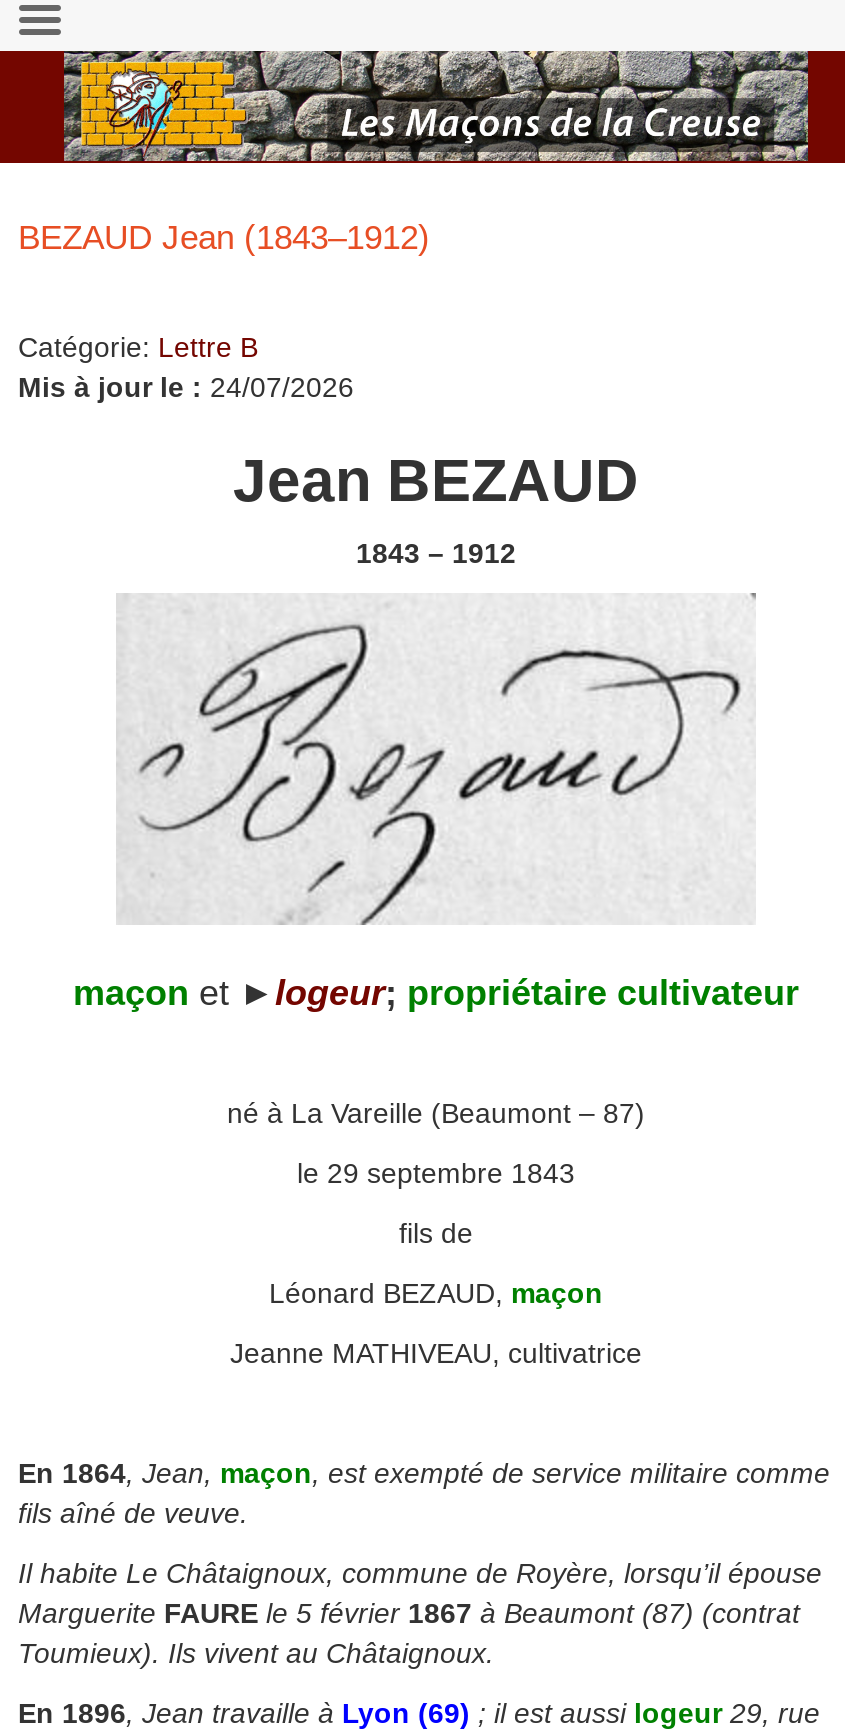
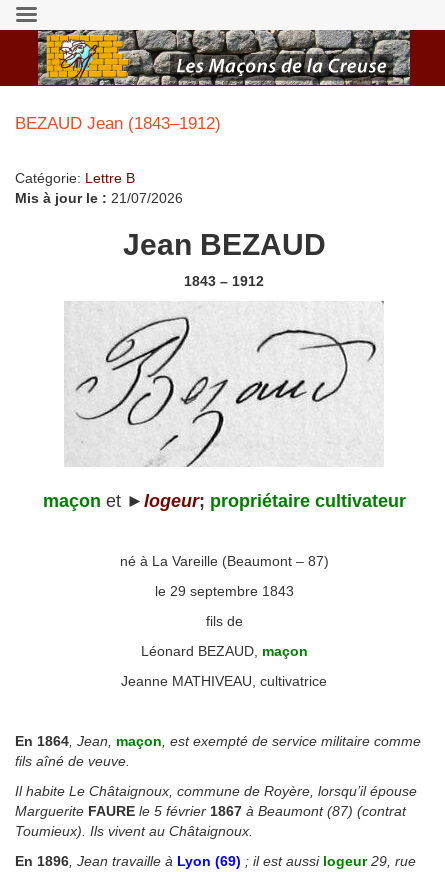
[18,371,354,403] Mis à jour le : 24/07/2026 -> [15,190,183,206] Mis à jour le : 21/07/2026

